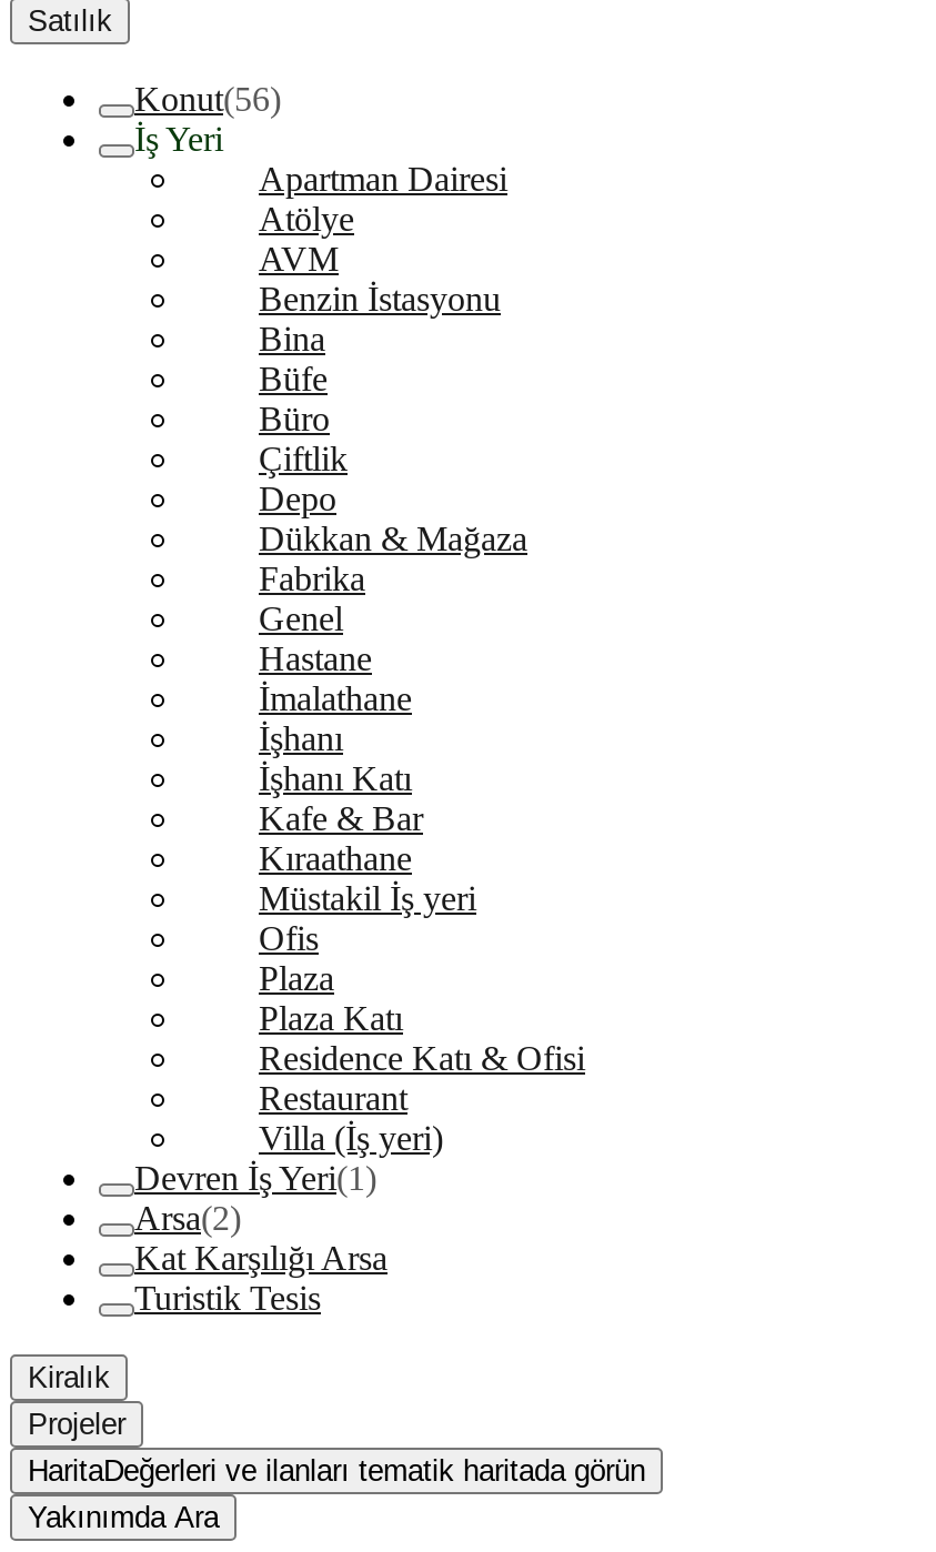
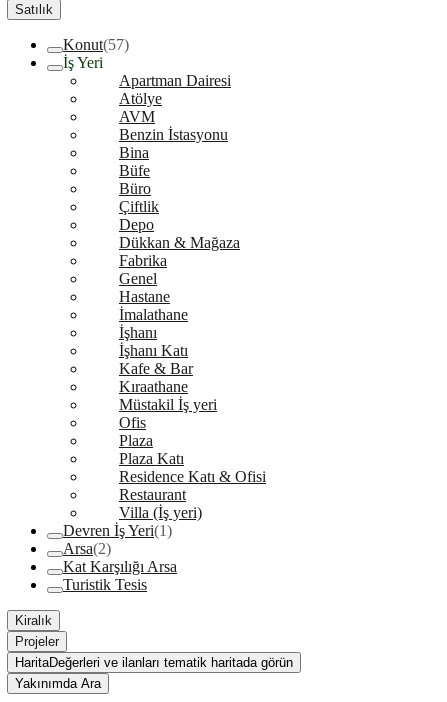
[134,80,281,117] Konut(56) -> [63,36,129,53] Konut(57)

